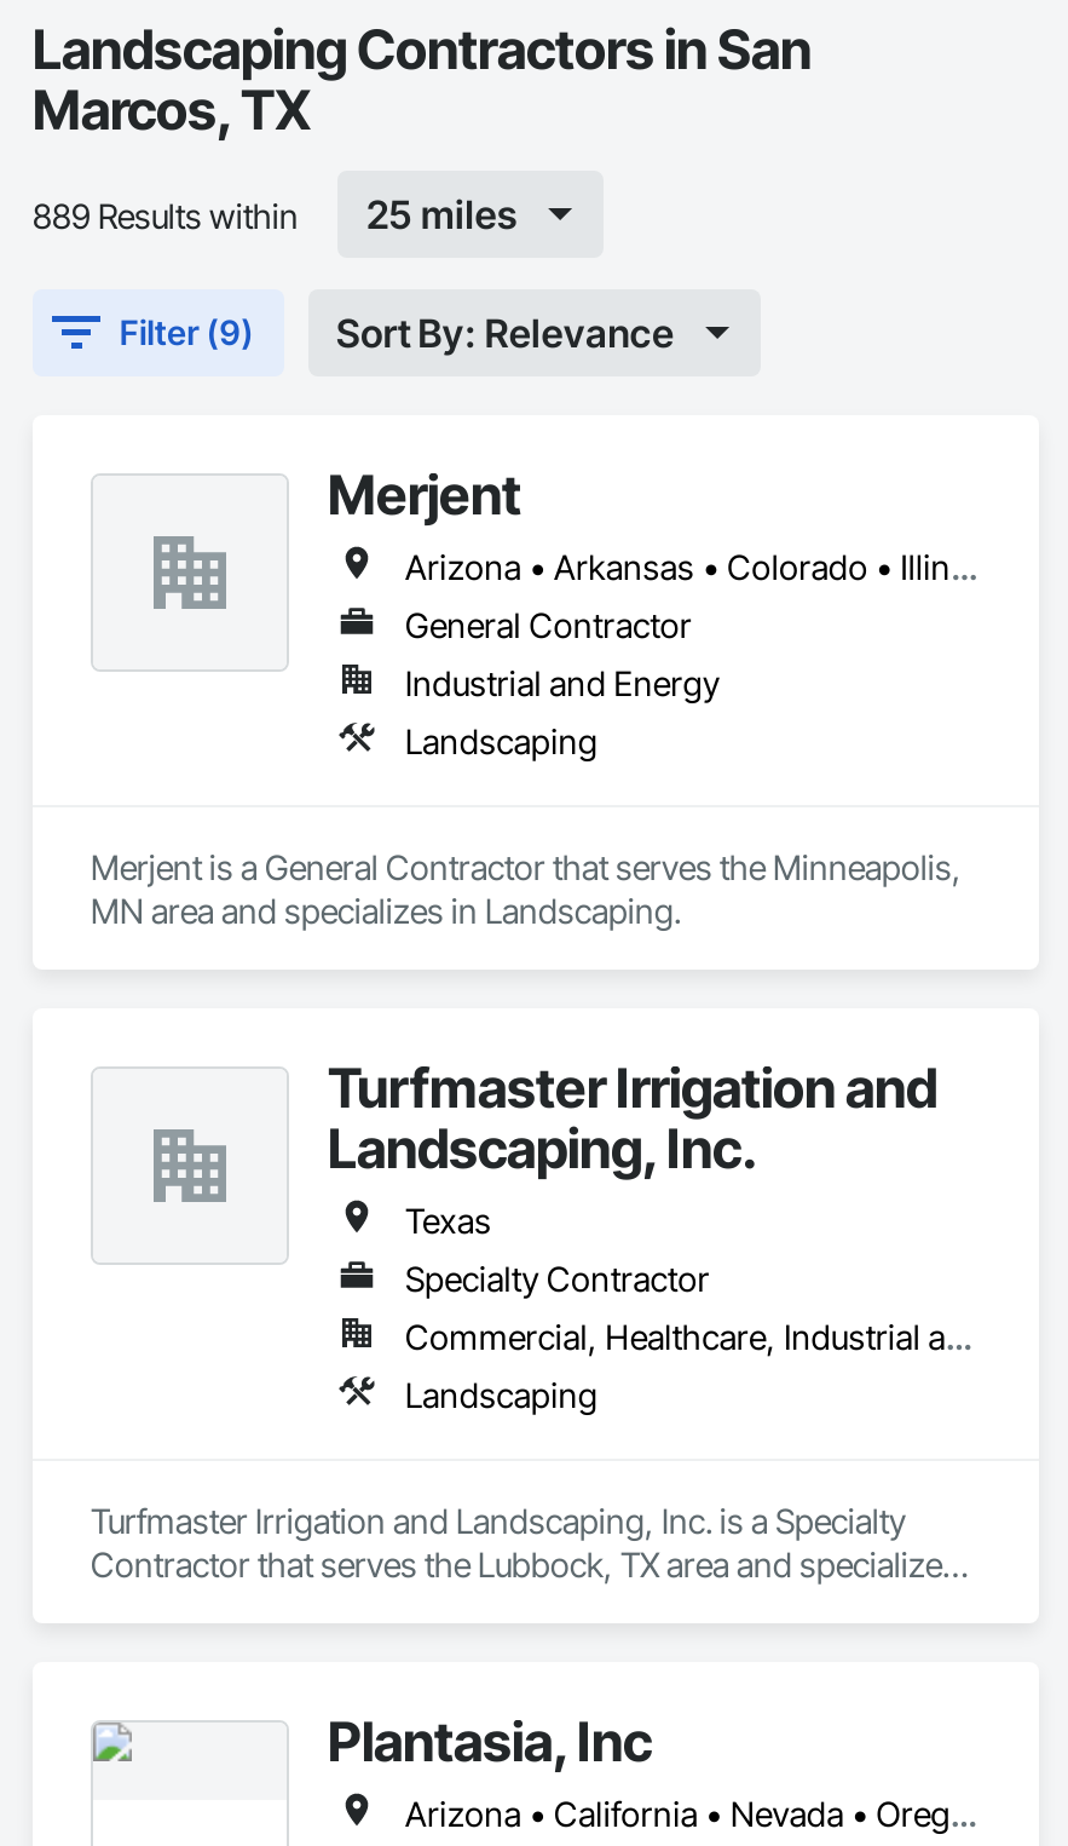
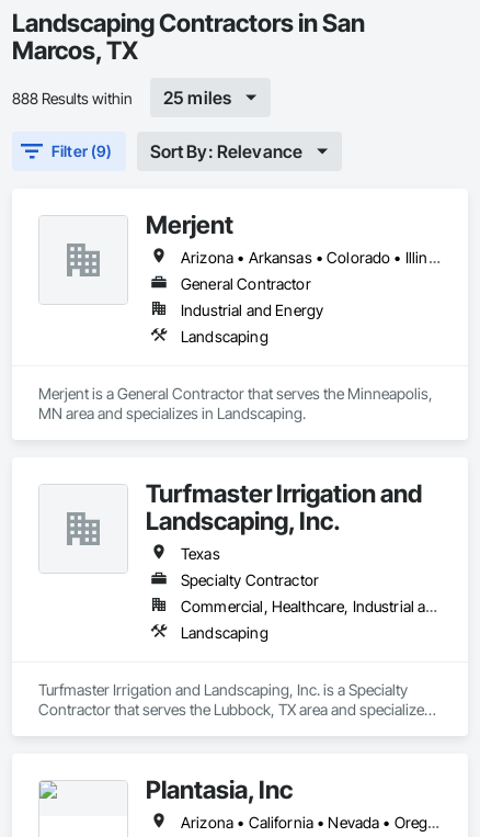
[33,194,299,235] 889 Results within -> [12,88,133,107] 888 Results within

